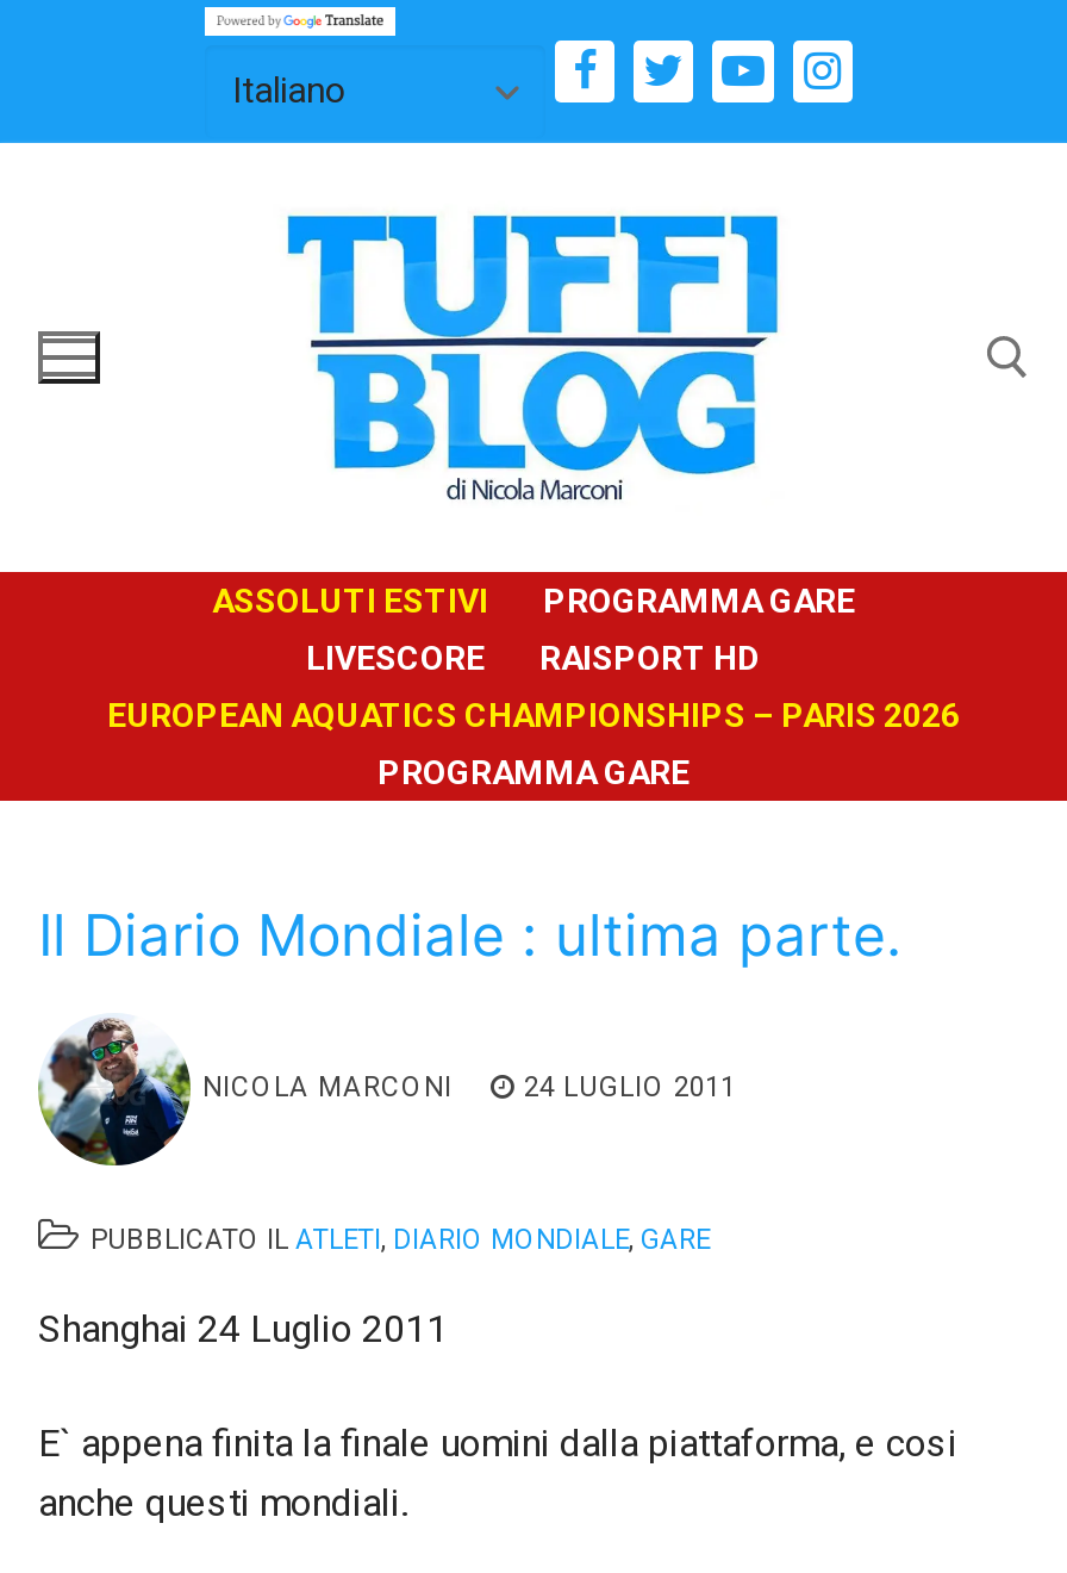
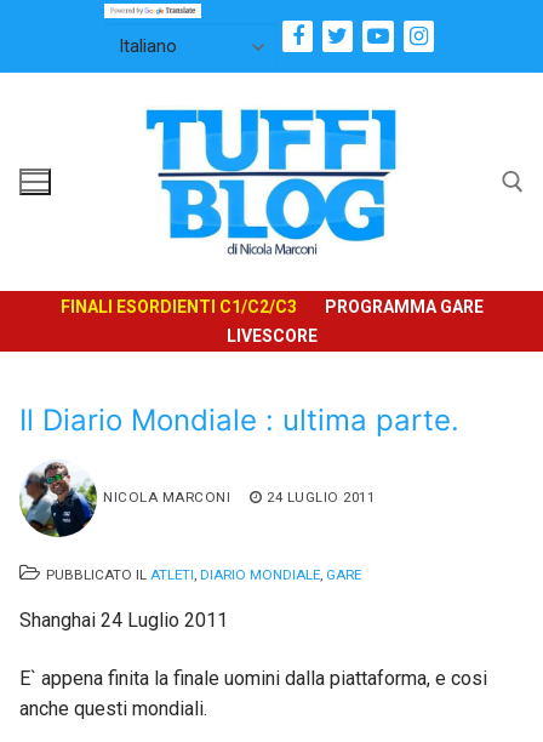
[212,582,488,620] ASSOLUTI ESTIVI -> [60,297,296,316] FINALI ESORDIENTI C1/C2/C3
[107,639,960,791] RAISPORT HD | EUROPEAN AQUATICS CHAMPIONSHIPS – PARIS 2026 | PROGRAMMA GARE -> none

